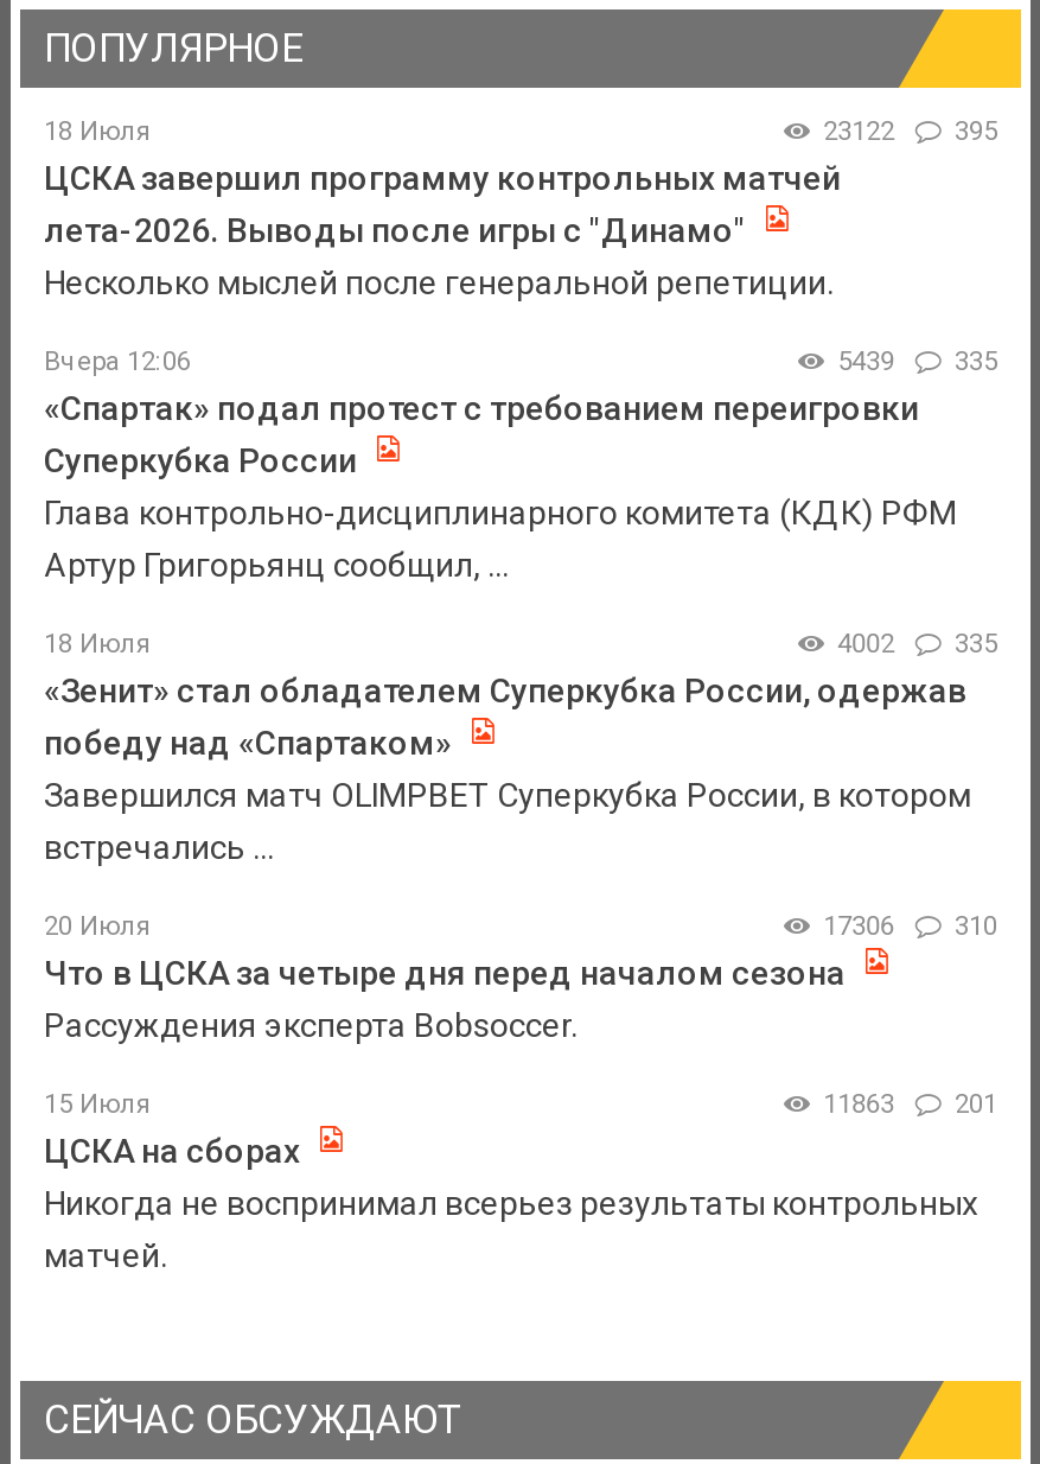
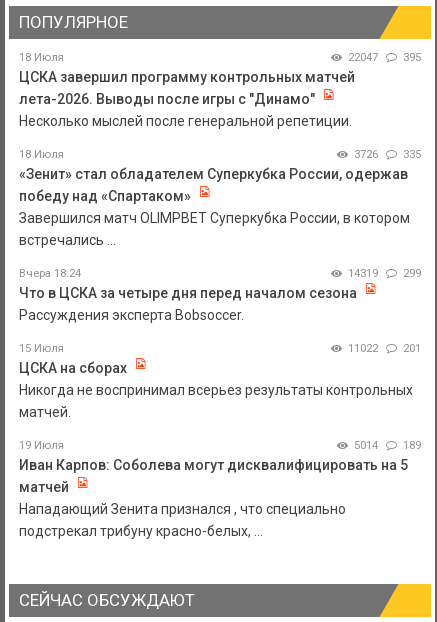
[823,116,997,147] 23122 395 -> [348,51,421,64] 22047 395
[44,346,997,584] Вчера 12:06 | 5439 | 335 | «Спартак» подал протест с требованием переигровки | Суперкубка России | Глава контрольно-дисциплинарного комитета (КДК) РФМ | Артур Григорьянц сообщил, ... -> none
moved [44,629,997,866] -> [19,148,421,248]: 18 Июля | 335 | «Зенит» стал обладателем Суперкубка России, одержав | победу над «Спартаком» | Завершился матч OLIMPBET Суперкубка России, в котором | встречались ...
[838,629,997,660] 4002 335 -> [354,148,421,161] 3726 335
[44,911,997,942] 20 Июля | 17306 | 310 -> [19,267,421,280] Вчера 18:24 | 14319 | 299
moved [44,954,997,1274] -> [19,285,421,420]: Что в ЦСКА за четыре дня перед началом сезона | Рассуждения эксперта Bobsoccer. | 15 Июля | 201 | ЦСКА на сборах | Никогда не воспринимал всерьез результаты контрольных | матчей.
[823,1089,997,1120] 11863 201 -> [348,342,421,355] 11022 201
none -> [19,439,421,539] 19 Июля | 5014 | 189 | Иван Карпов: Соболева могут дисквалифицировать на 5 | матчей | Нападающий Зенита признался , что специально | подстрекал трибуну красно-белых, ...

